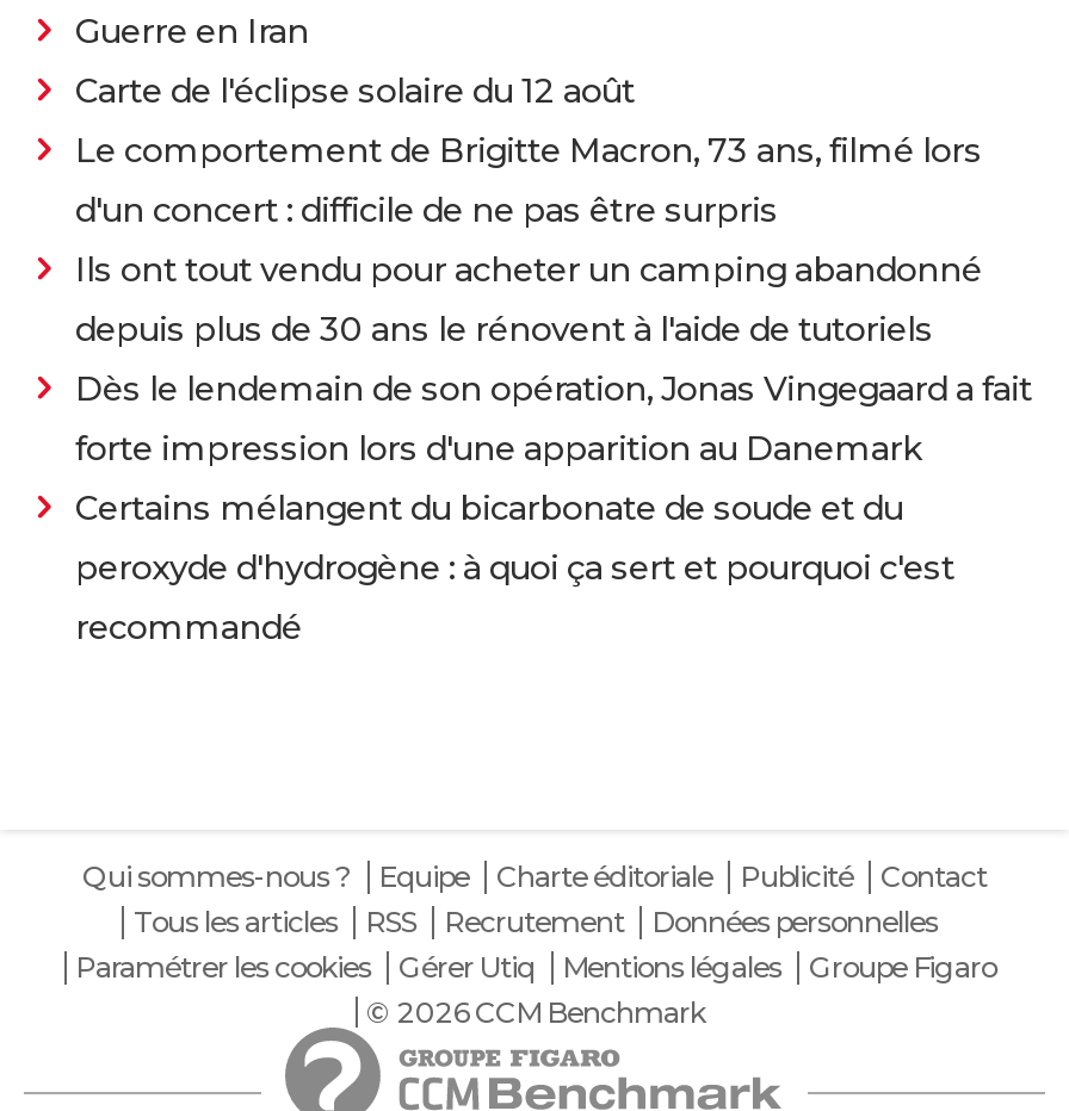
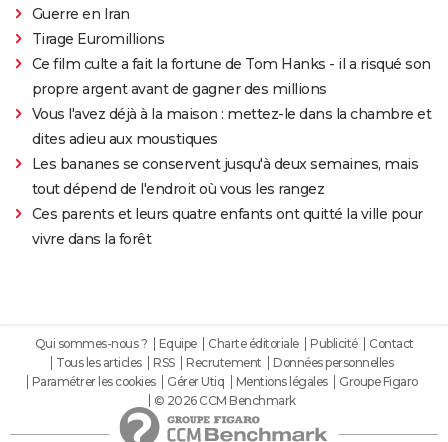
[75,70,1032,649] Carte de l'éclipse solaire du 12 août | Le comportement de Brigitte Macron, 73 ans, filmé lors | d'un concert : difficile de ne pas être surpris | Ils ont tout vendu pour acheter un camping abandonné | depuis plus de 30 ans le rénovent à l'aide de tutoriels | Dès le lendemain de son opération, Jonas Vingegaard a fait | forte impression lors d'une apparition au Danemark | Certains mélangent du bicarbonate de soude et du | peroxyde d'hydrogène : à quoi ça sert et pourquoi c'est | recommandé -> [31,30,431,248] Tirage Euromillions | Ce film culte a fait la fortune de Tom Hanks - il a risqué son | propre argent avant de gagner des millions | Vous l'avez déjà à la maison : mettez-le dans la chambre et | dites adieu aux moustiques | Les bananes se conservent jusqu'à deux semaines, mais | tout dépend de l'endroit où vous les rangez | Ces parents et leurs quatre enfants ont quitté la ville pour | vivre dans la forêt

